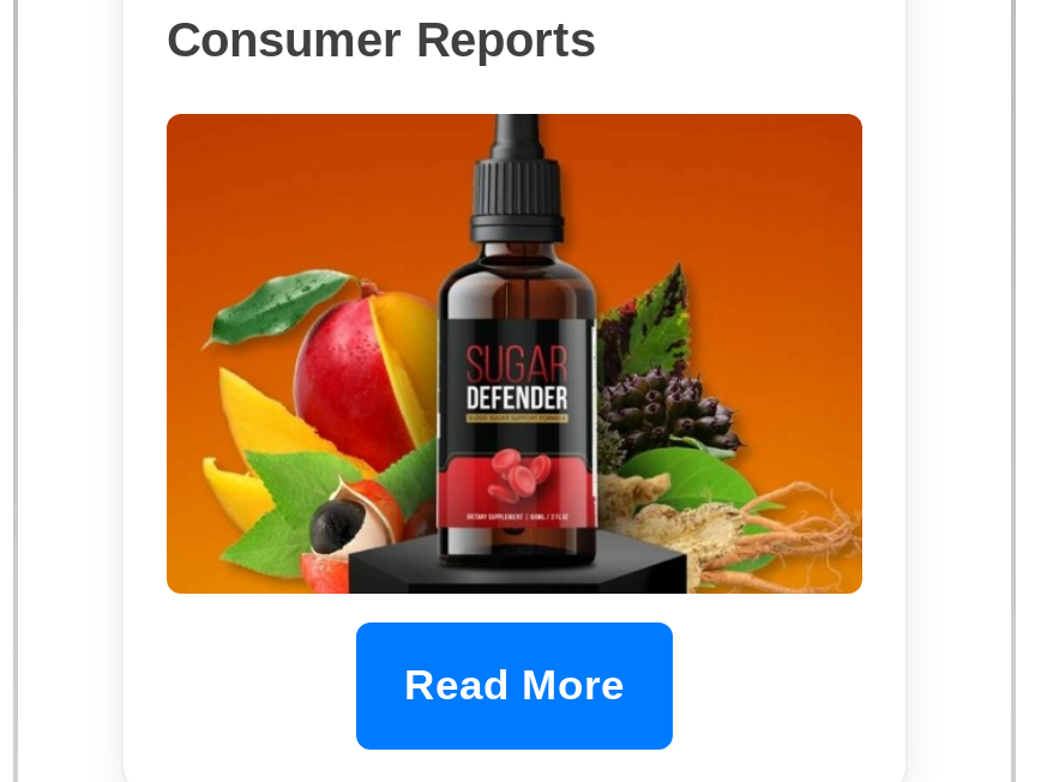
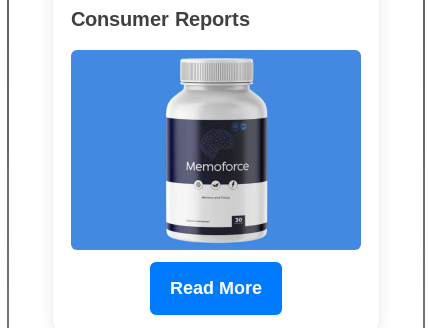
[164,110,865,597] [image] -> [70,49,362,251] [image]

